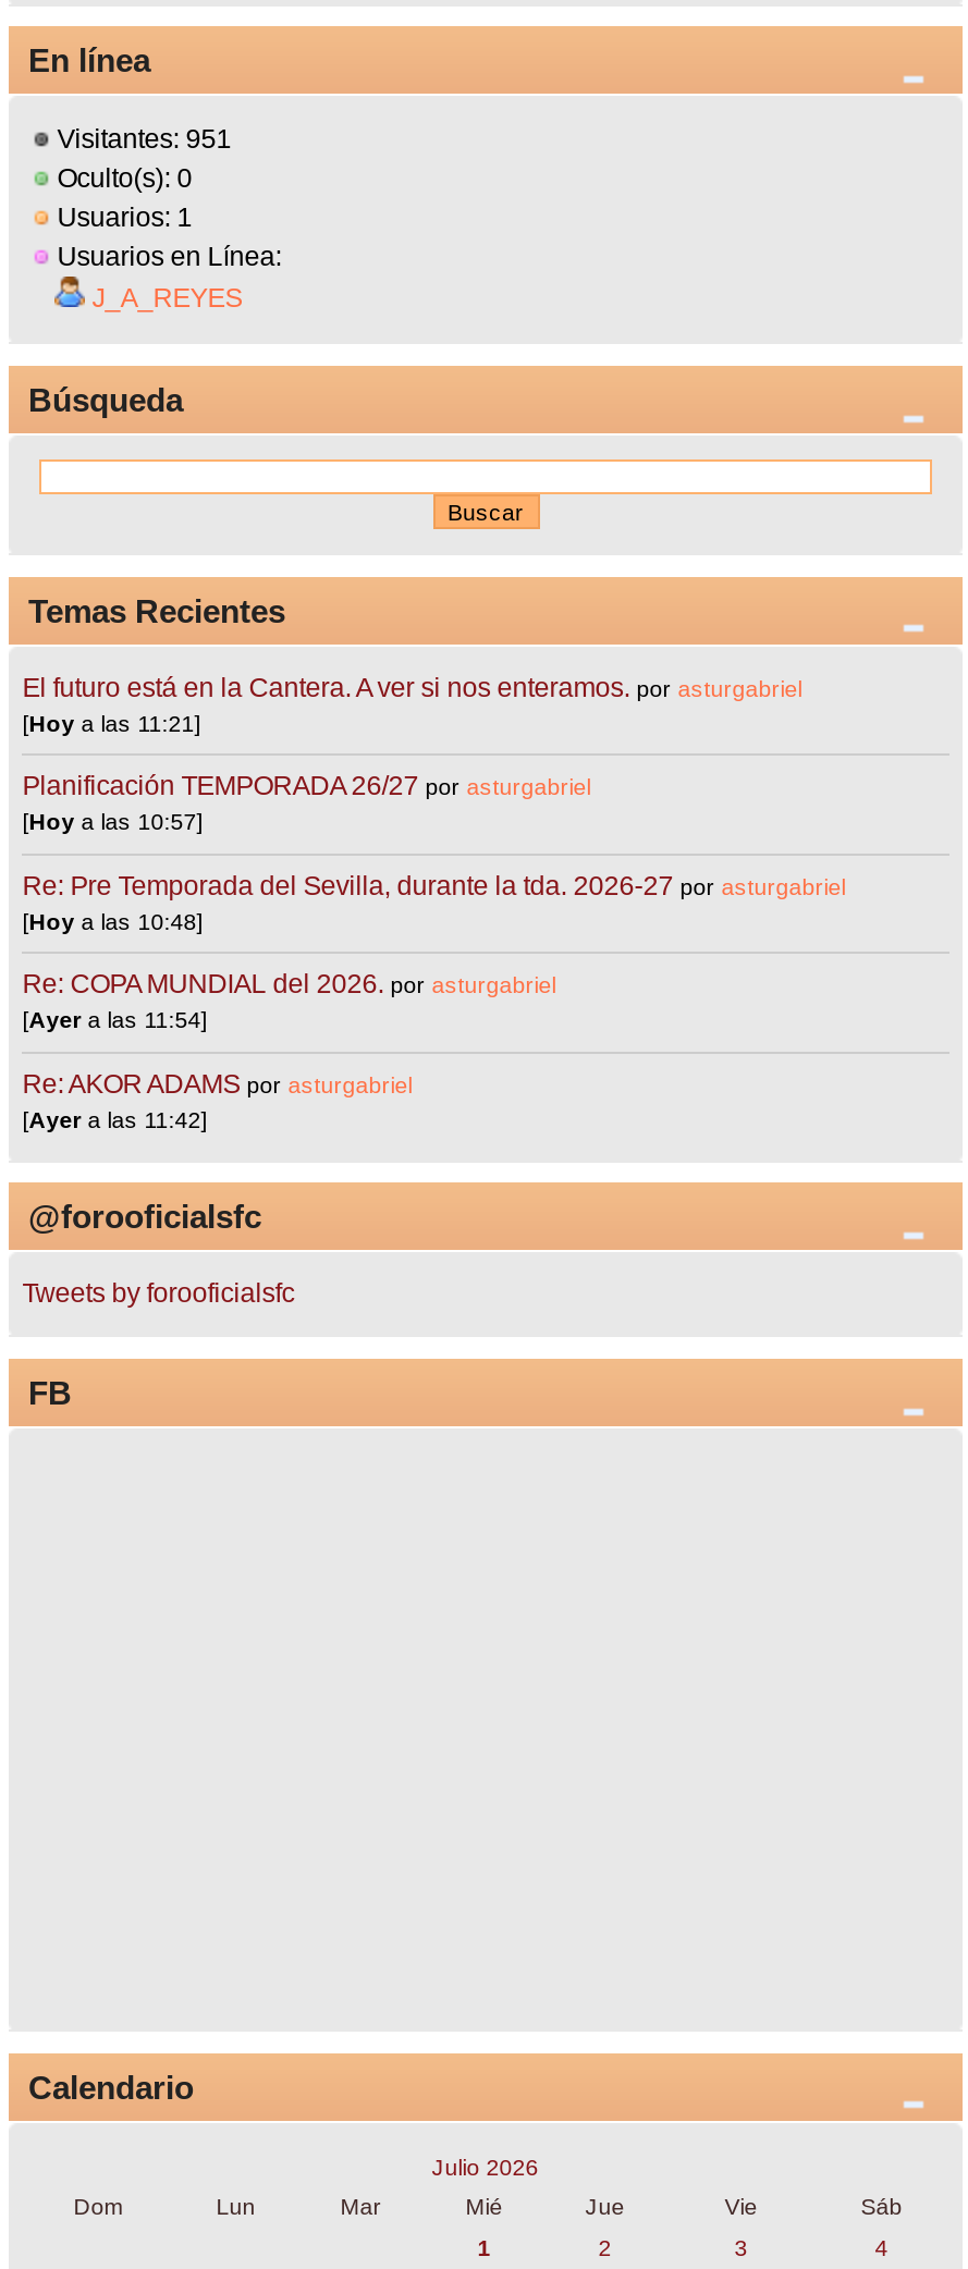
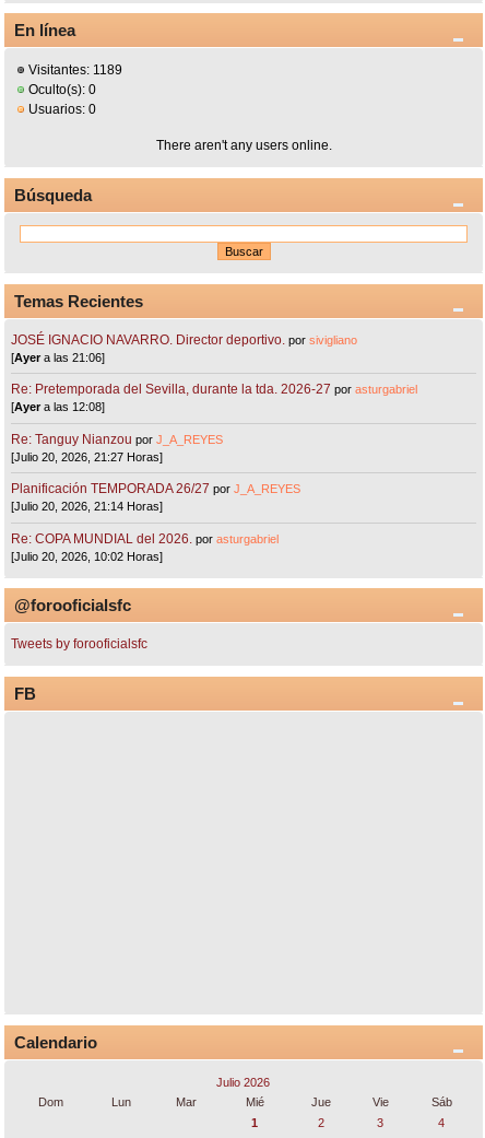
[51,125,231,155] Visitantes: 951 -> [25,63,123,78] Visitantes: 1189
[51,203,281,314] Usuarios: 1 | Usuarios en Línea: | J_A_REYES -> [25,102,332,153] Usuarios: 0 | There aren't any users online.
[22,673,845,934] El futuro está en la Cantera. A ver si nos enteramos. por asturgabriel | [Hoy a las 11:21] | Planificación TEMPORADA 26/27 por asturgabriel | [Hoy a las 10:57] | Re: Pre Temporada del Sevilla, durante la tda. 2026-27 por asturgabriel | [Hoy a las 10:48] -> [11,332,417,513] JOSÉ IGNACIO NAVARRO. Director deportivo. por sivigliano | [Ayer a las 21:06] | Re: Pretemporada del Sevilla, durante la tda. 2026-27 por asturgabriel | [Ayer a las 12:08] | Re: Tanguy Nianzou por J_A_REYES | [Julio 20, 2026, 21:27 Horas] | Planificación TEMPORADA 26/27 por J_A_REYES | [Julio 20, 2026, 21:14 Horas]
moved [22,970,556,1000] -> [11,531,279,546]: Re: COPA MUNDIAL del 2026. por asturgabriel
[22,1007,412,1132] [Ayer a las 11:54] | Re: AKOR ADAMS por asturgabriel | [Ayer a las 11:42] -> [11,550,163,563] [Julio 20, 2026, 10:02 Horas]

